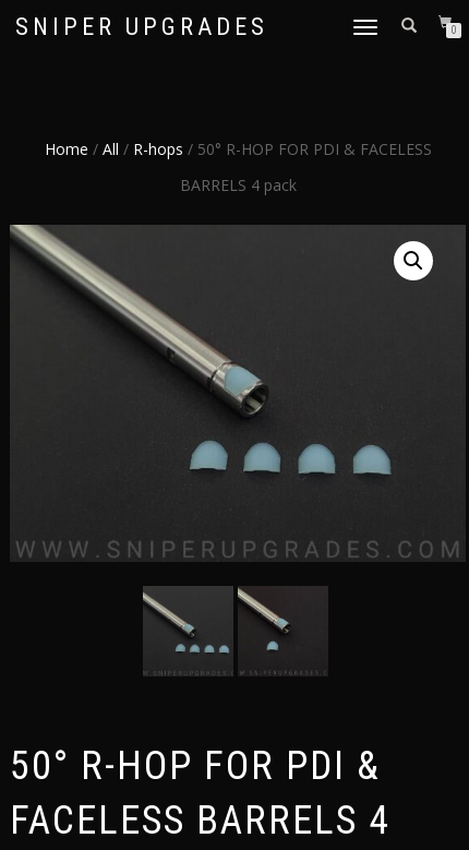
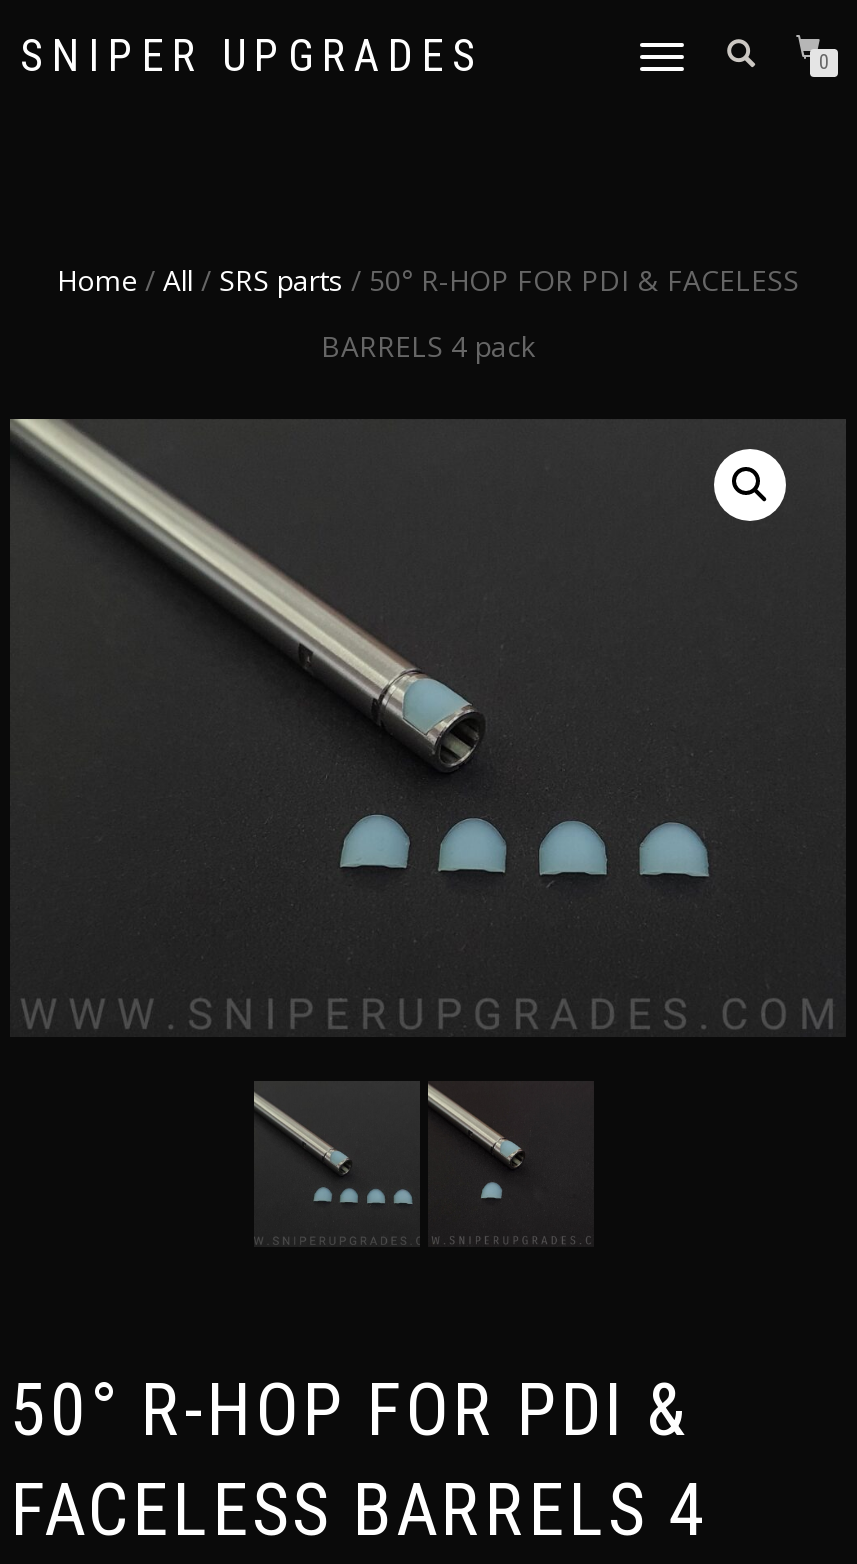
[44,139,431,159] Home / All / R-hops / 50° R-HOP FOR PDI & FACELESS -> [57,261,799,299] Home / All / SRS parts / 50° R-HOP FOR PDI & FACELESS

